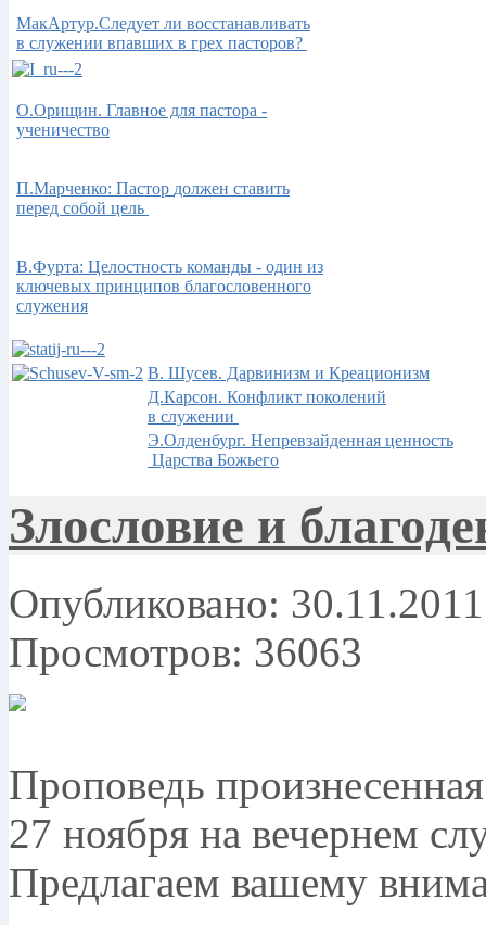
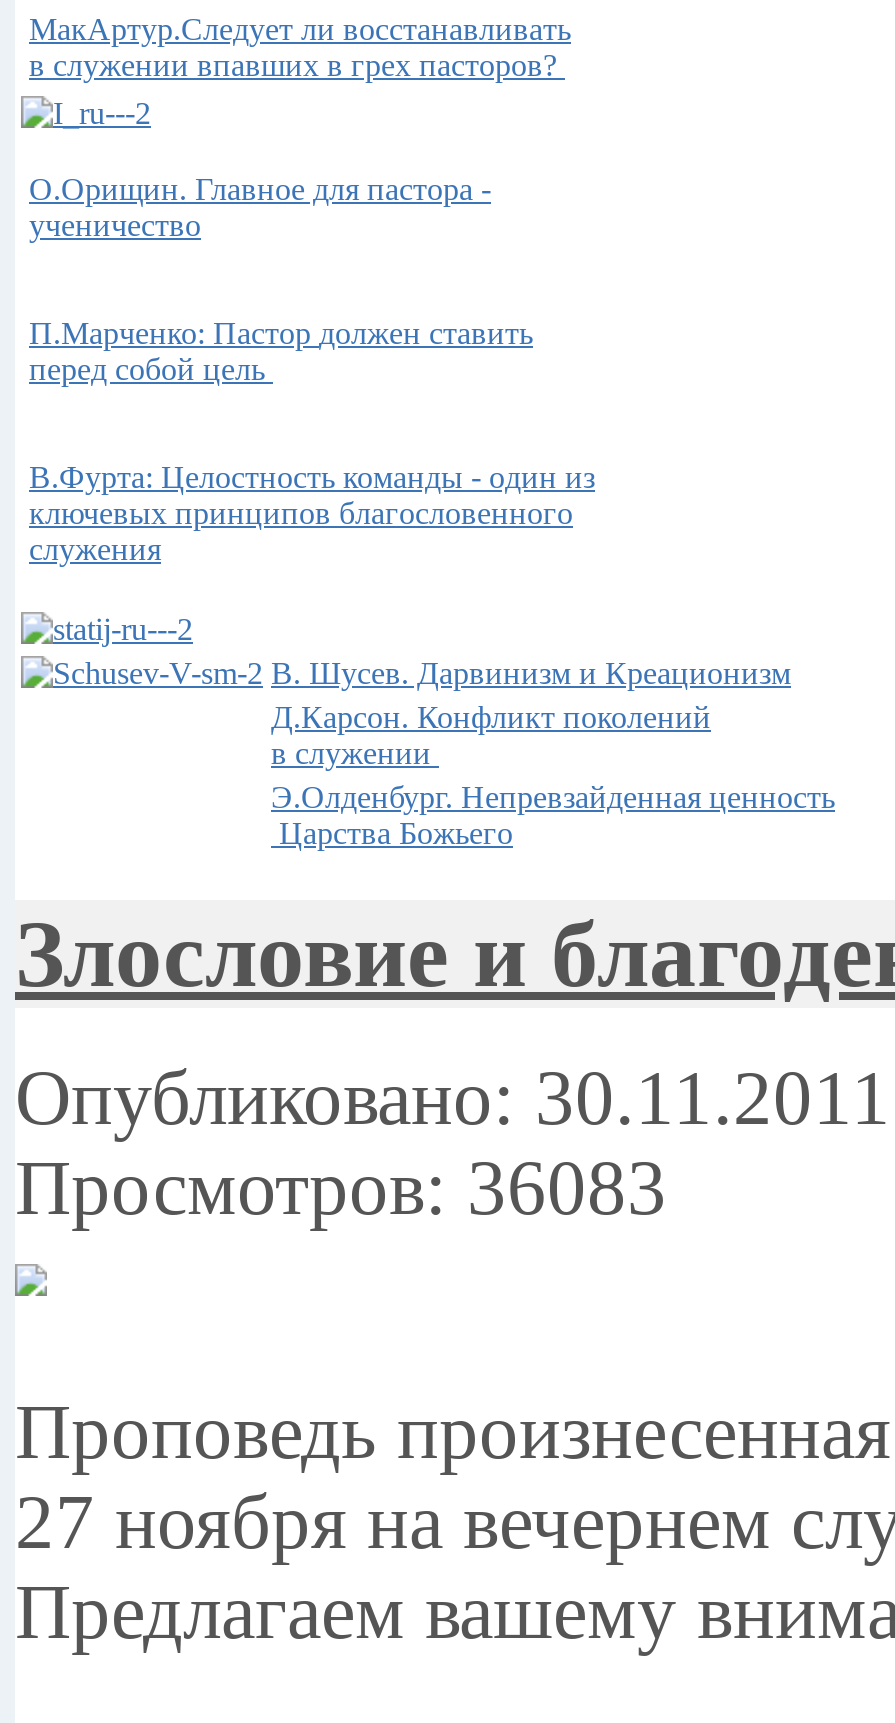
[9,629,362,675] Просмотров: 36063 -> [15,1144,667,1230] Просмотров: 36083

